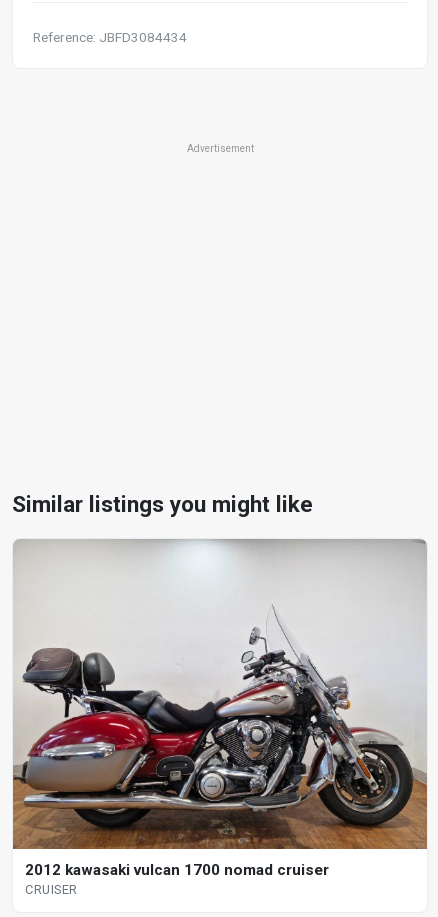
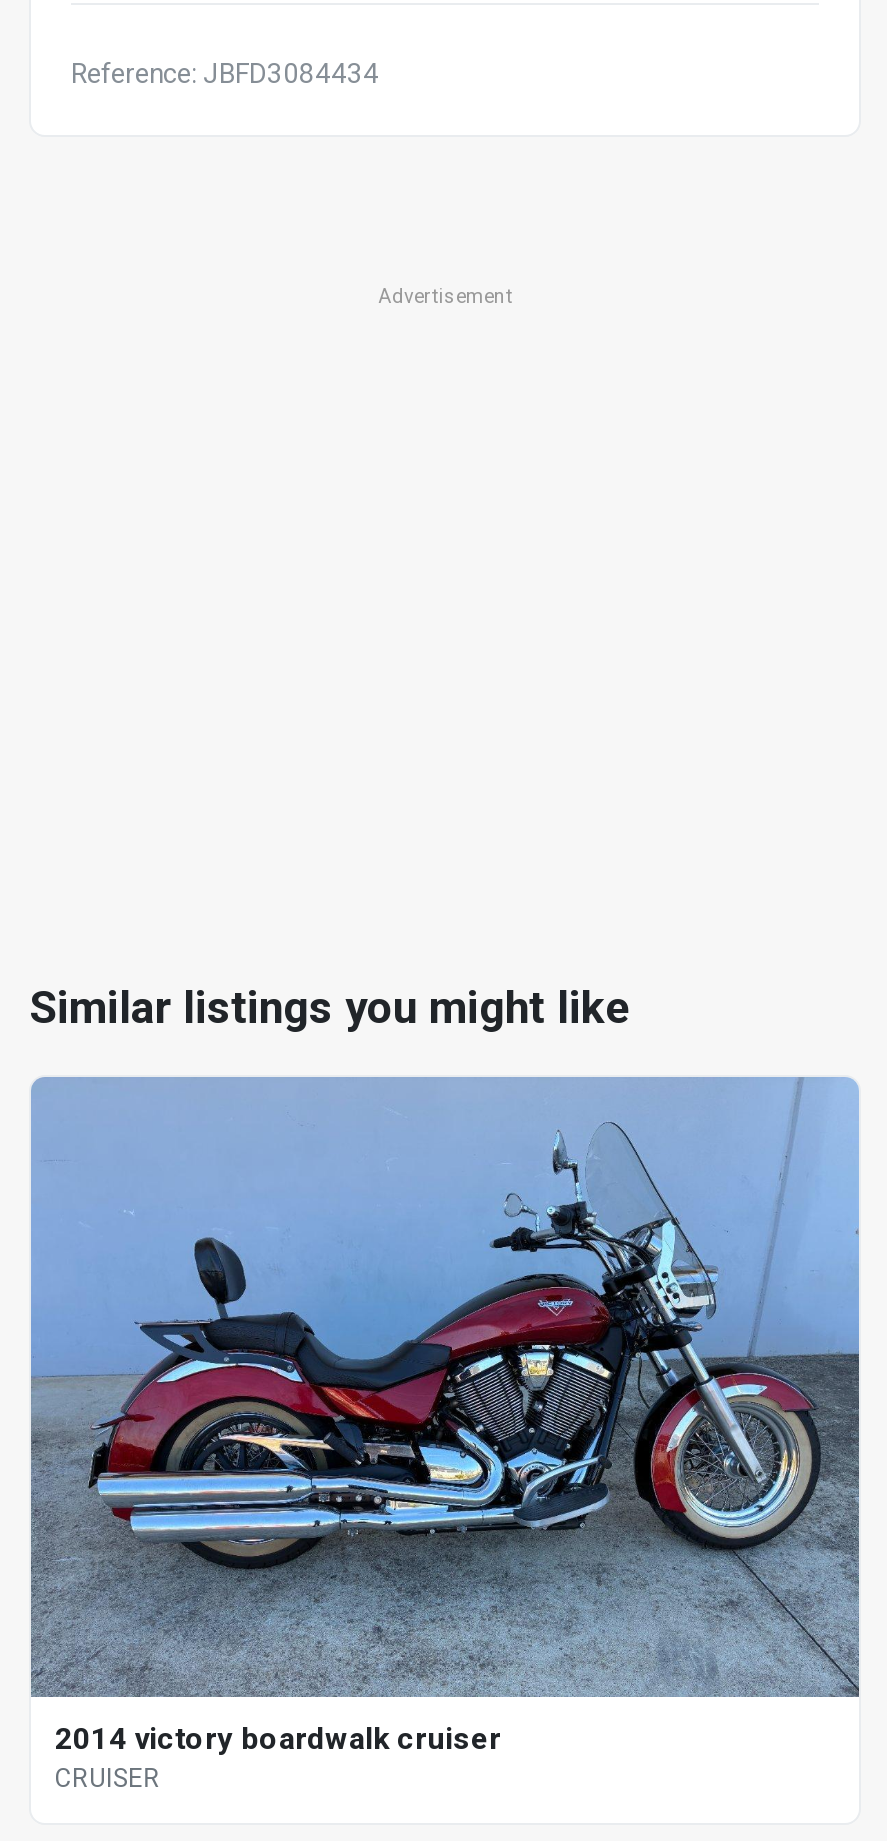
[13,539,428,879] [image] | 2012 kawasaki vulcan 1700 nomad cruiser -> [31,1077,861,1757] [image] | 2014 victory boardwalk cruiser

